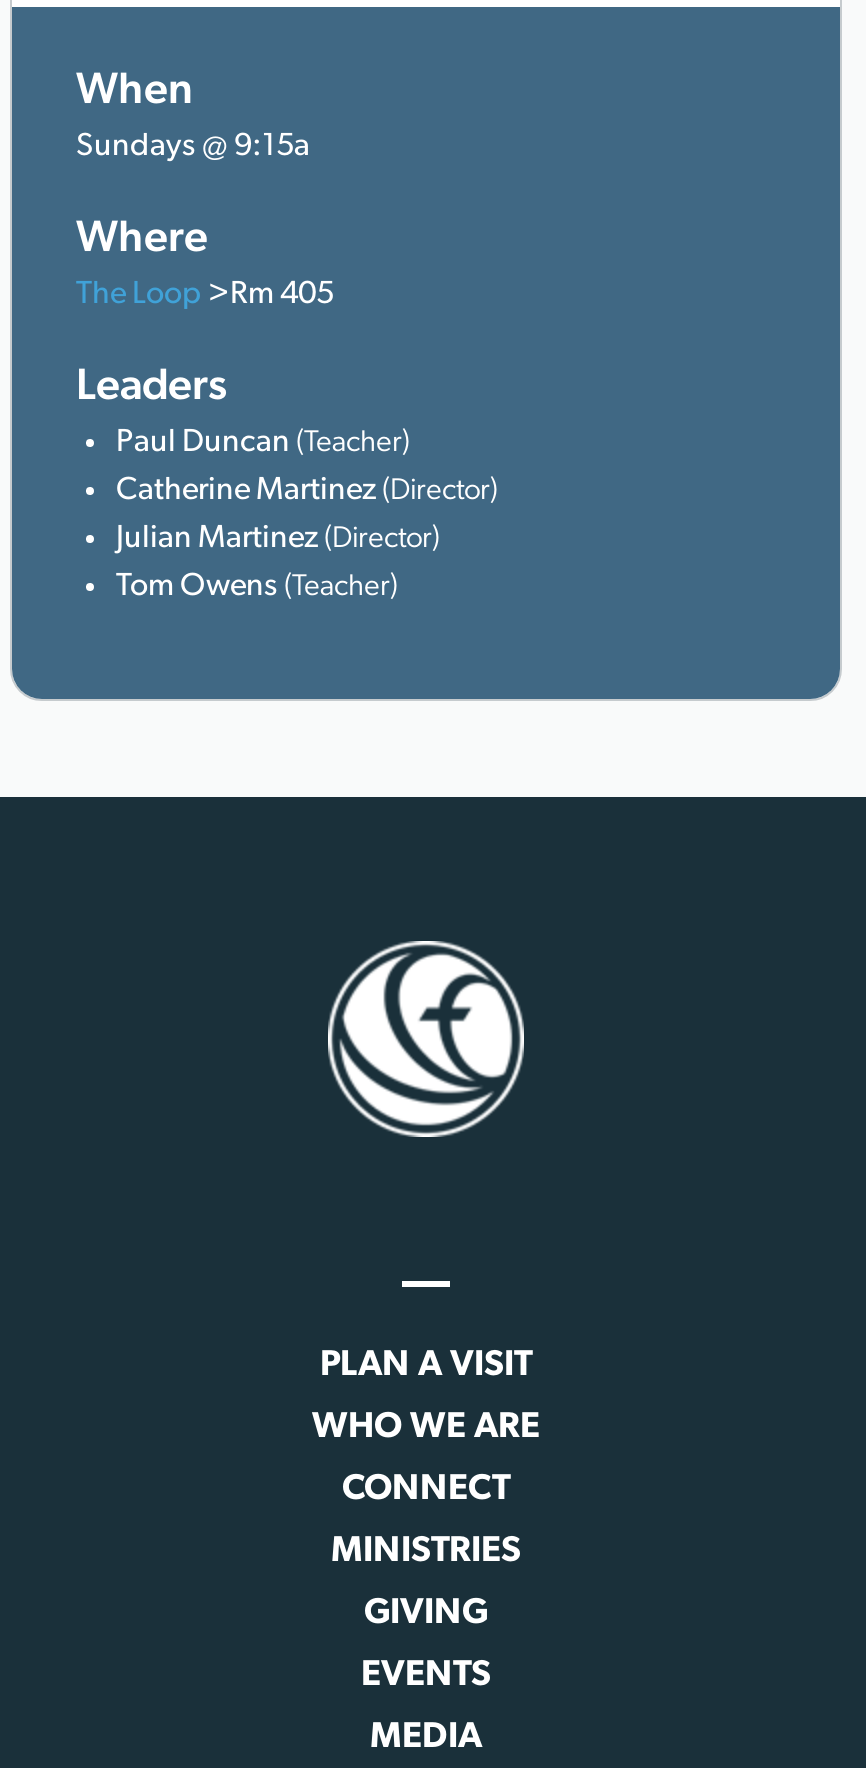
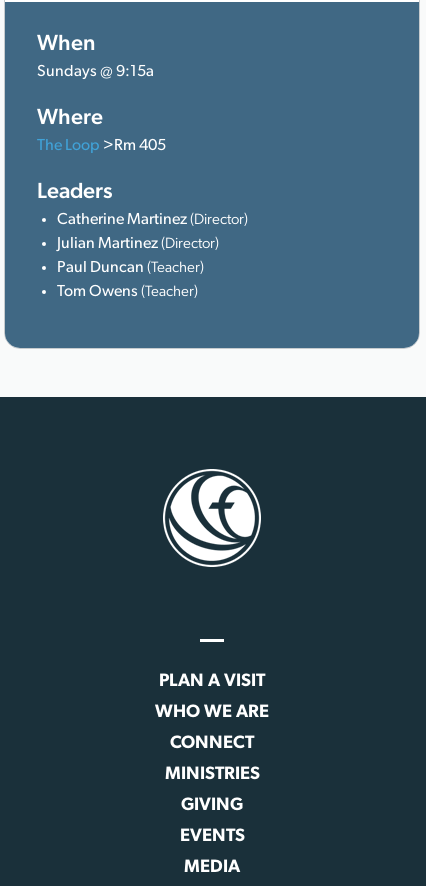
moved [116,427,410,459] -> [57,260,204,276]: Paul Duncan (Teacher)
moved [116,475,498,555] -> [57,212,248,252]: Catherine Martinez (Director) | Julian Martinez (Director)

